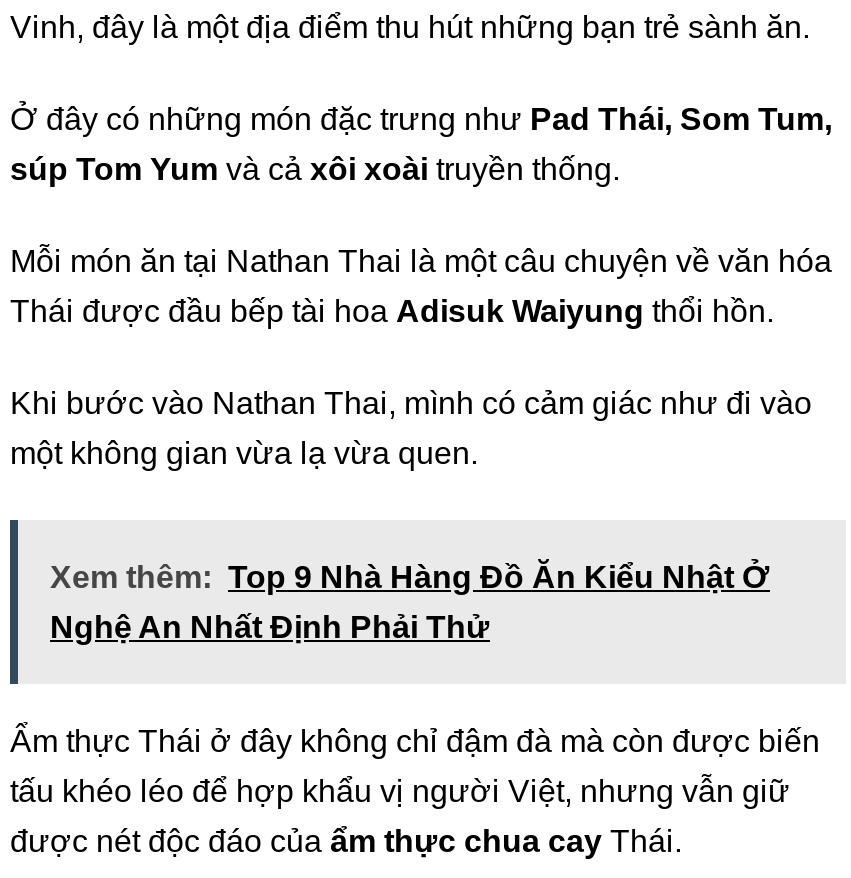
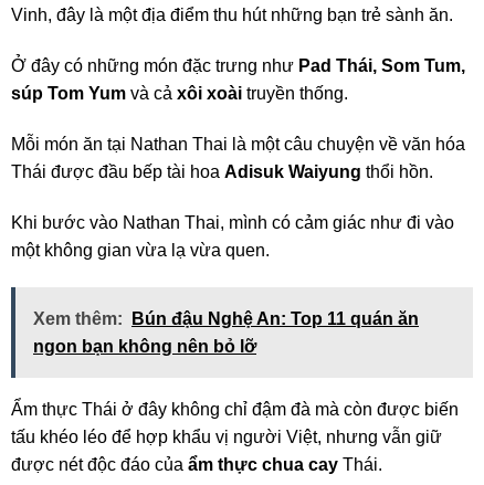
[50,559,770,593] Xem thêm: Top 9 Nhà Hàng Đồ Ăn Kiểu Nhật Ở -> [33,309,419,328] Xem thêm: Bún đậu Nghệ An: Top 11 quán ăn
[50,609,490,643] Nghệ An Nhất Định Phải Thử -> [33,336,256,355] ngon bạn không nên bỏ lỡ

